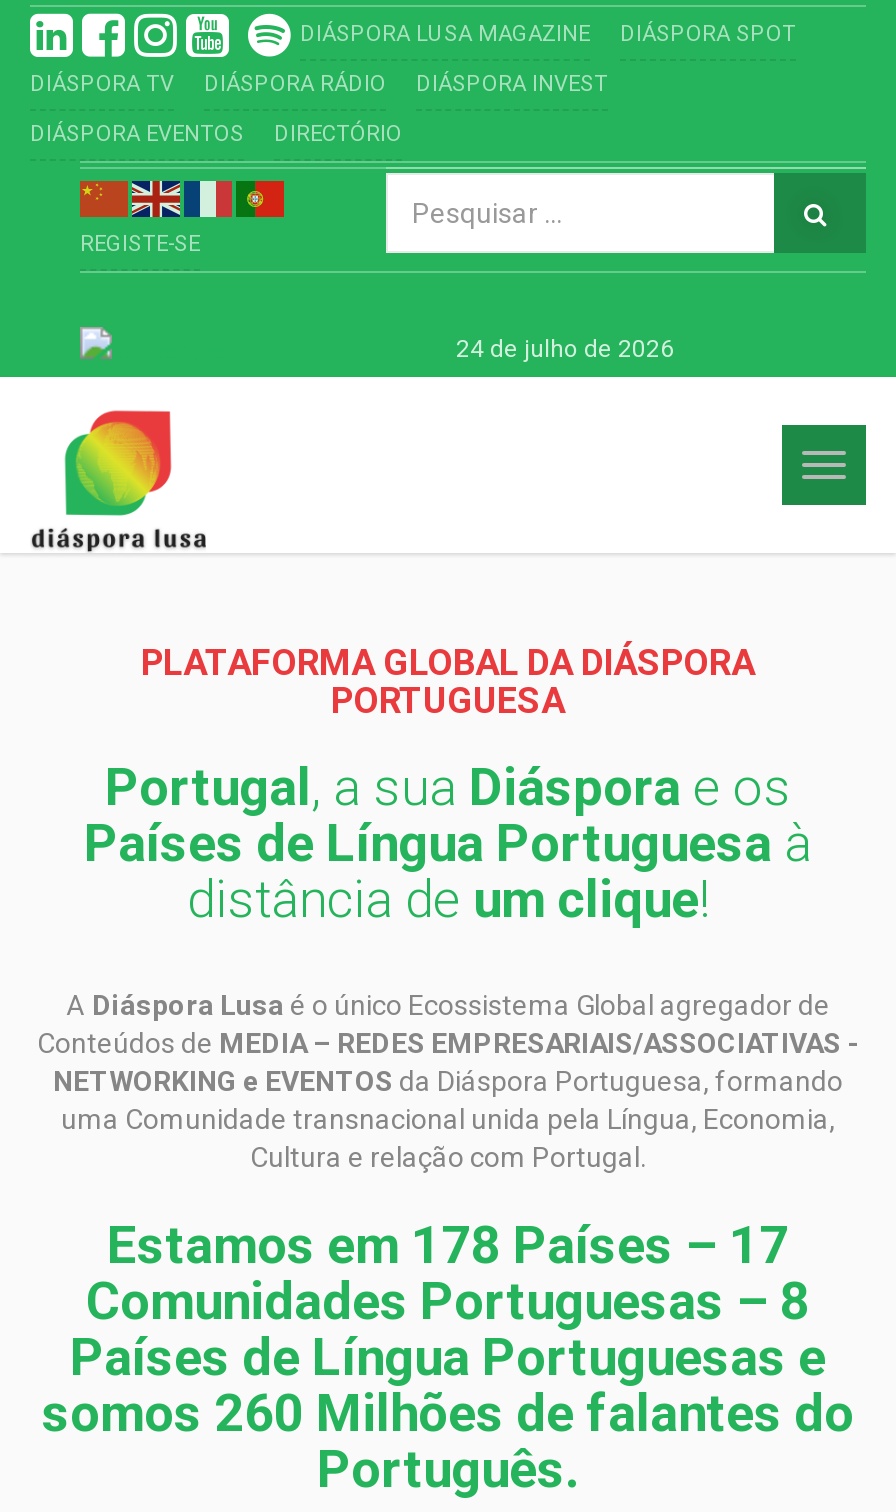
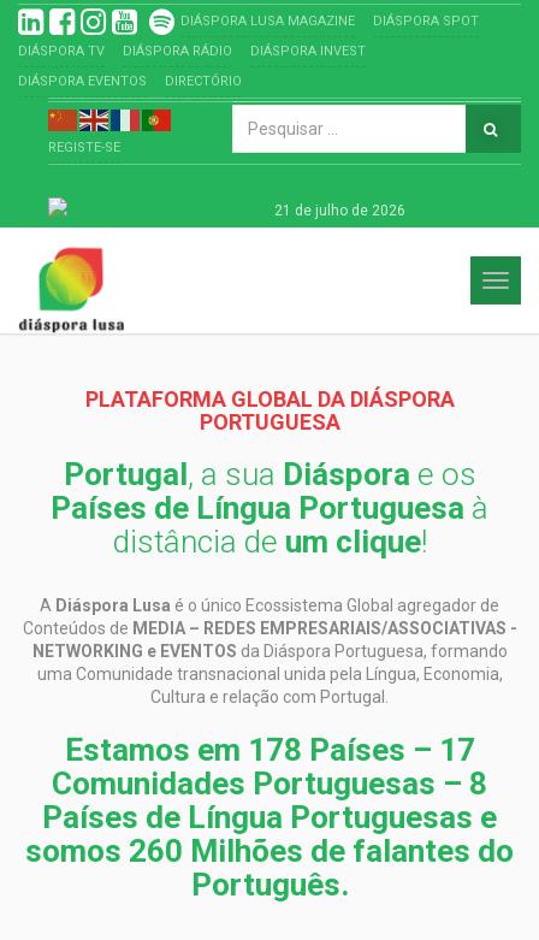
[456,335,674,363] 24 de julho de 2026 -> [274,202,405,219] 21 de julho de 2026

